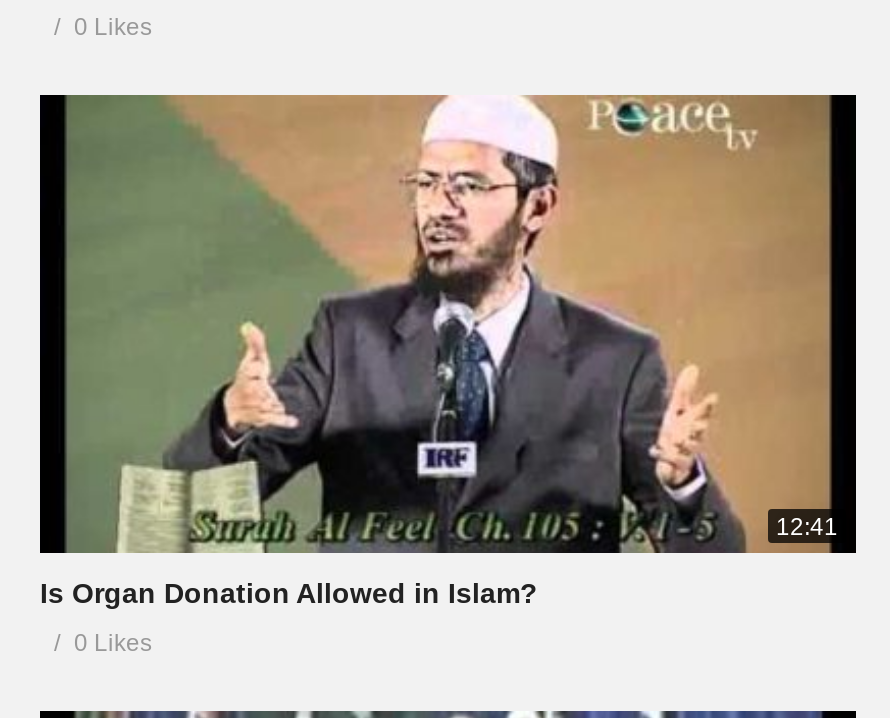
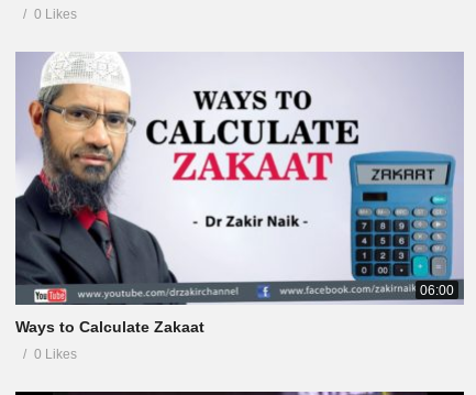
[38,94,858,556] [image] | 12:41 -> [14,52,464,306] [image] | 06:00
[40,578,538,610] Is Organ Donation Allowed in Islam? -> [15,318,204,335] Ways to Calculate Zakaat

